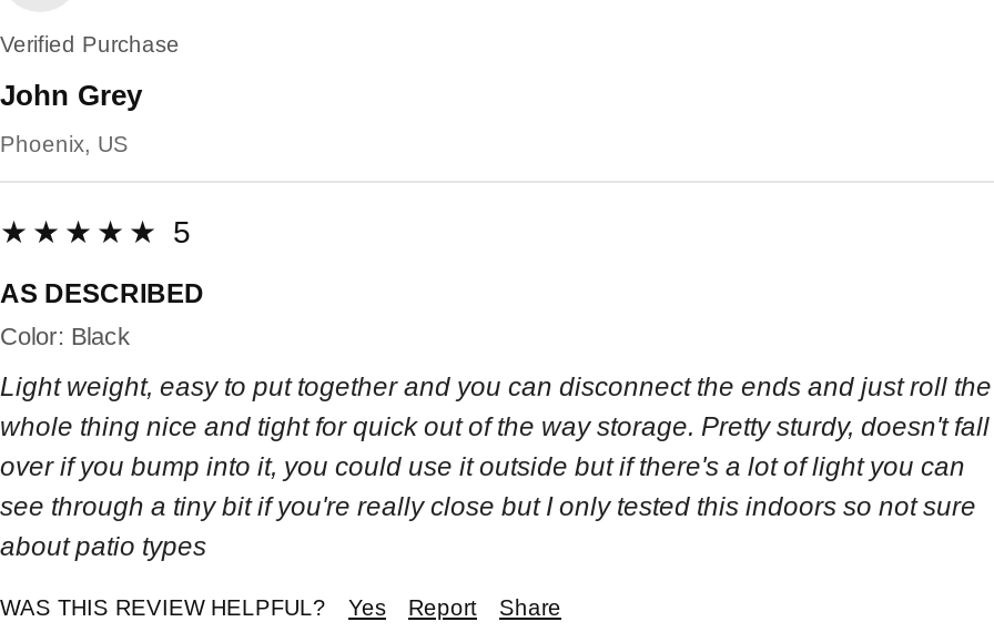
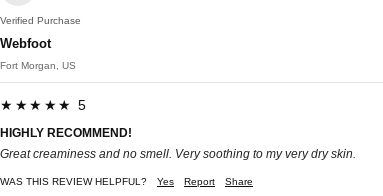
[0,79,142,113] John Grey -> [0,36,51,51] Webfoot
[0,133,129,157] Phoenix, US -> [0,60,76,71] Fort Morgan, US
[0,279,204,350] AS DESCRIBED | Color: Black -> [0,126,132,140] HIGHLY RECOMMEND!
[0,372,992,563] Light weight, easy to put together and you can disconnect the ends and just roll the | whole thing nice and tight for quick out of the way storage. Pretty sturdy, doesn't fall | over if you bump into it, you could use it outside but if there's a lot of light you can | see through a tiny bit if you're really close but I only tested this indoors so not sure | about patio types -> [0,147,356,161] Great creaminess and no smell. Very soothing to my very dry skin.

